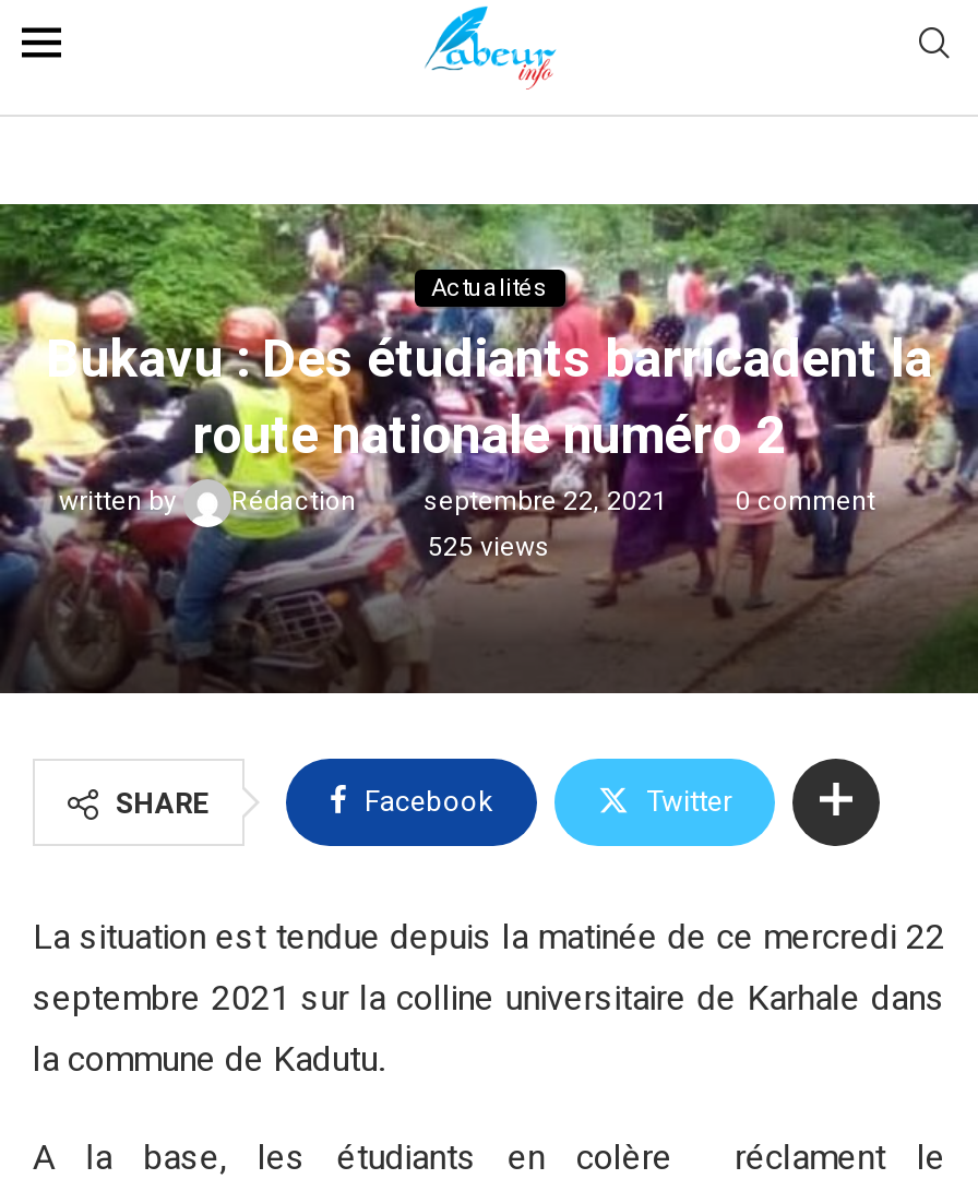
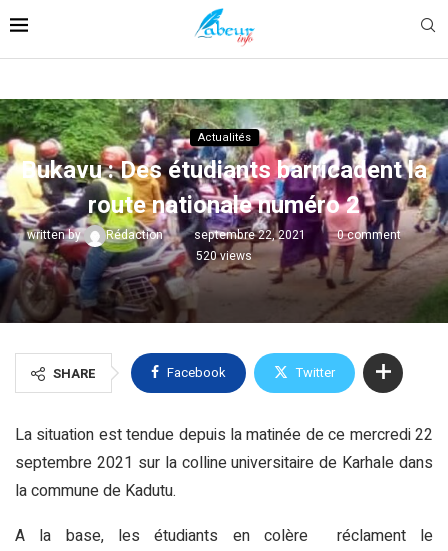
[428,527,550,566] 525 views -> [196,247,252,265] 520 views

